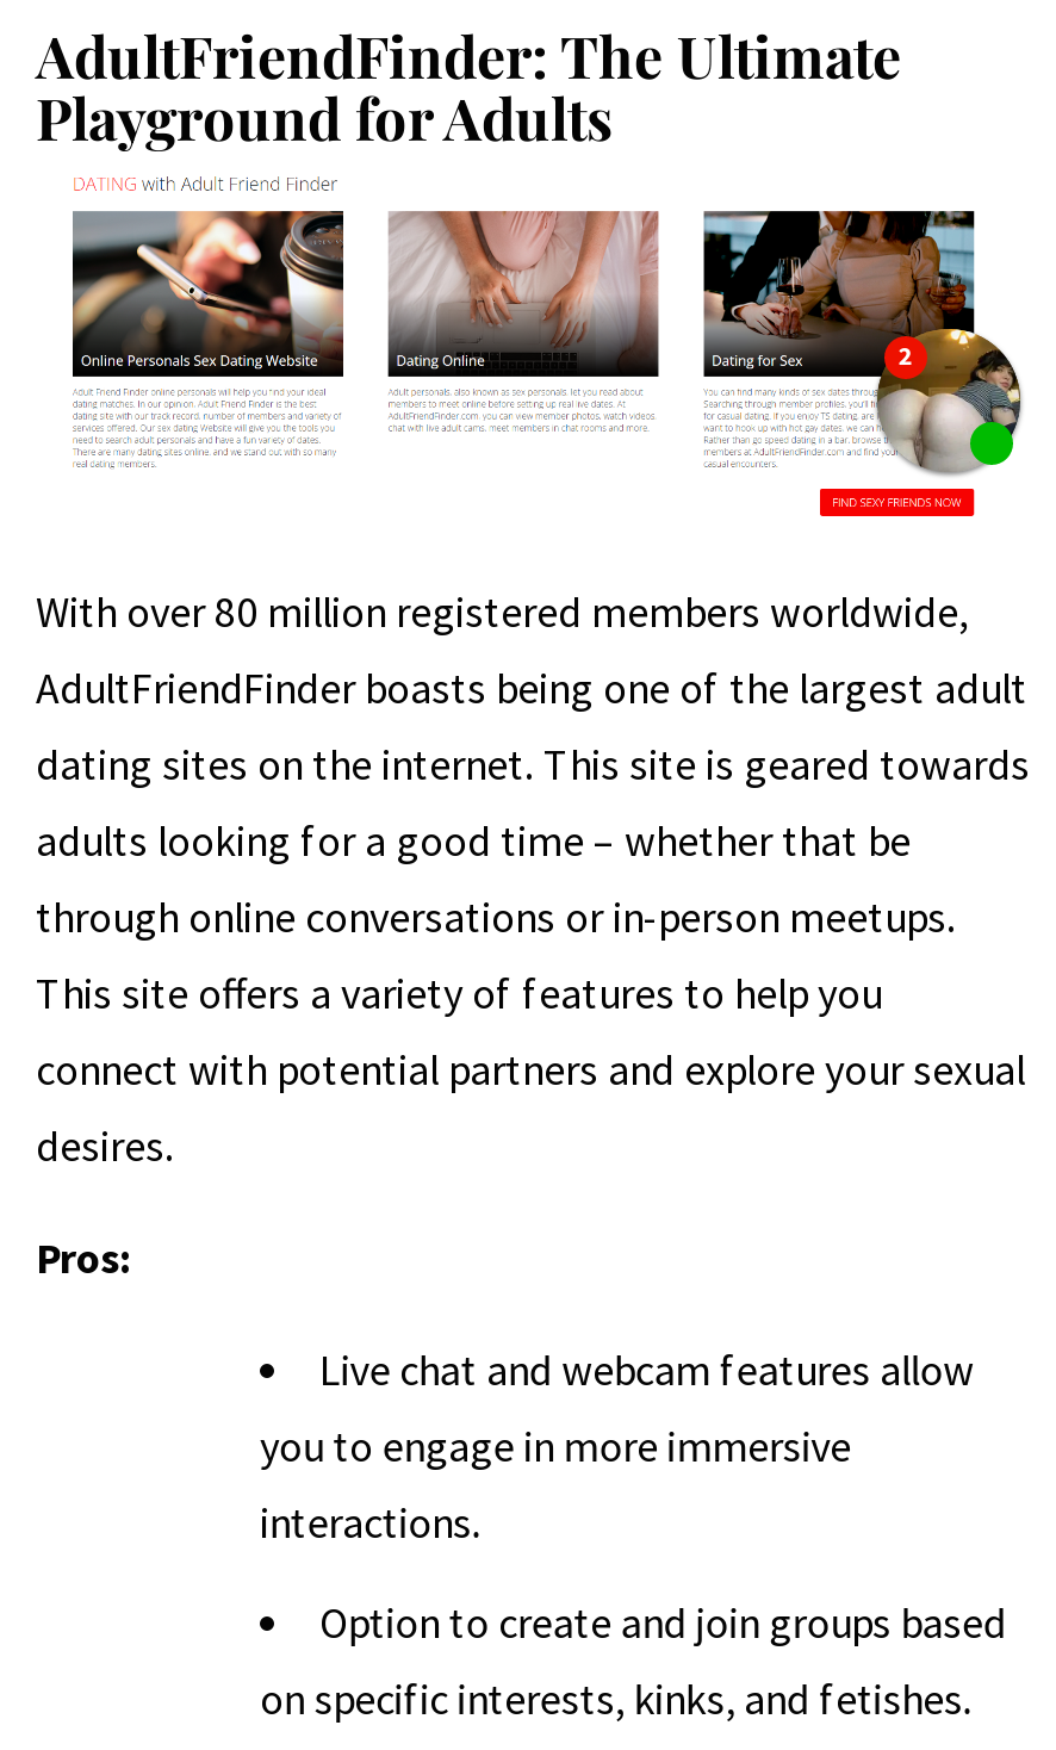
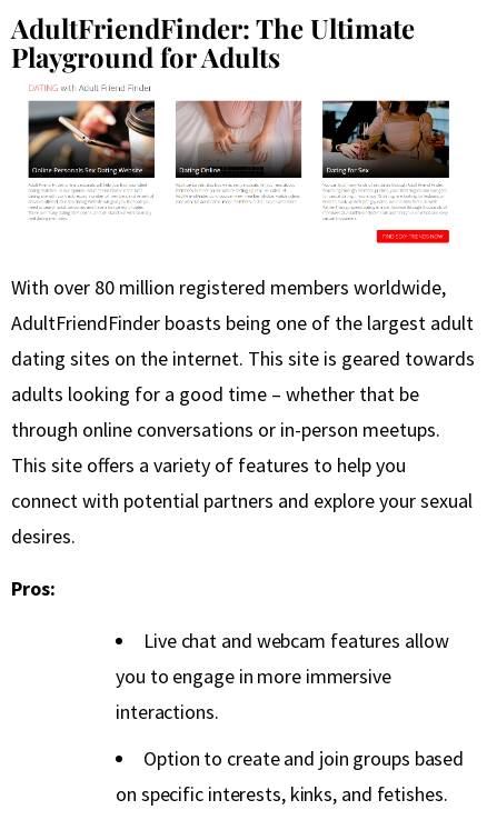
[875,327,1023,477] [image] -> [404,156,470,223] [image]

